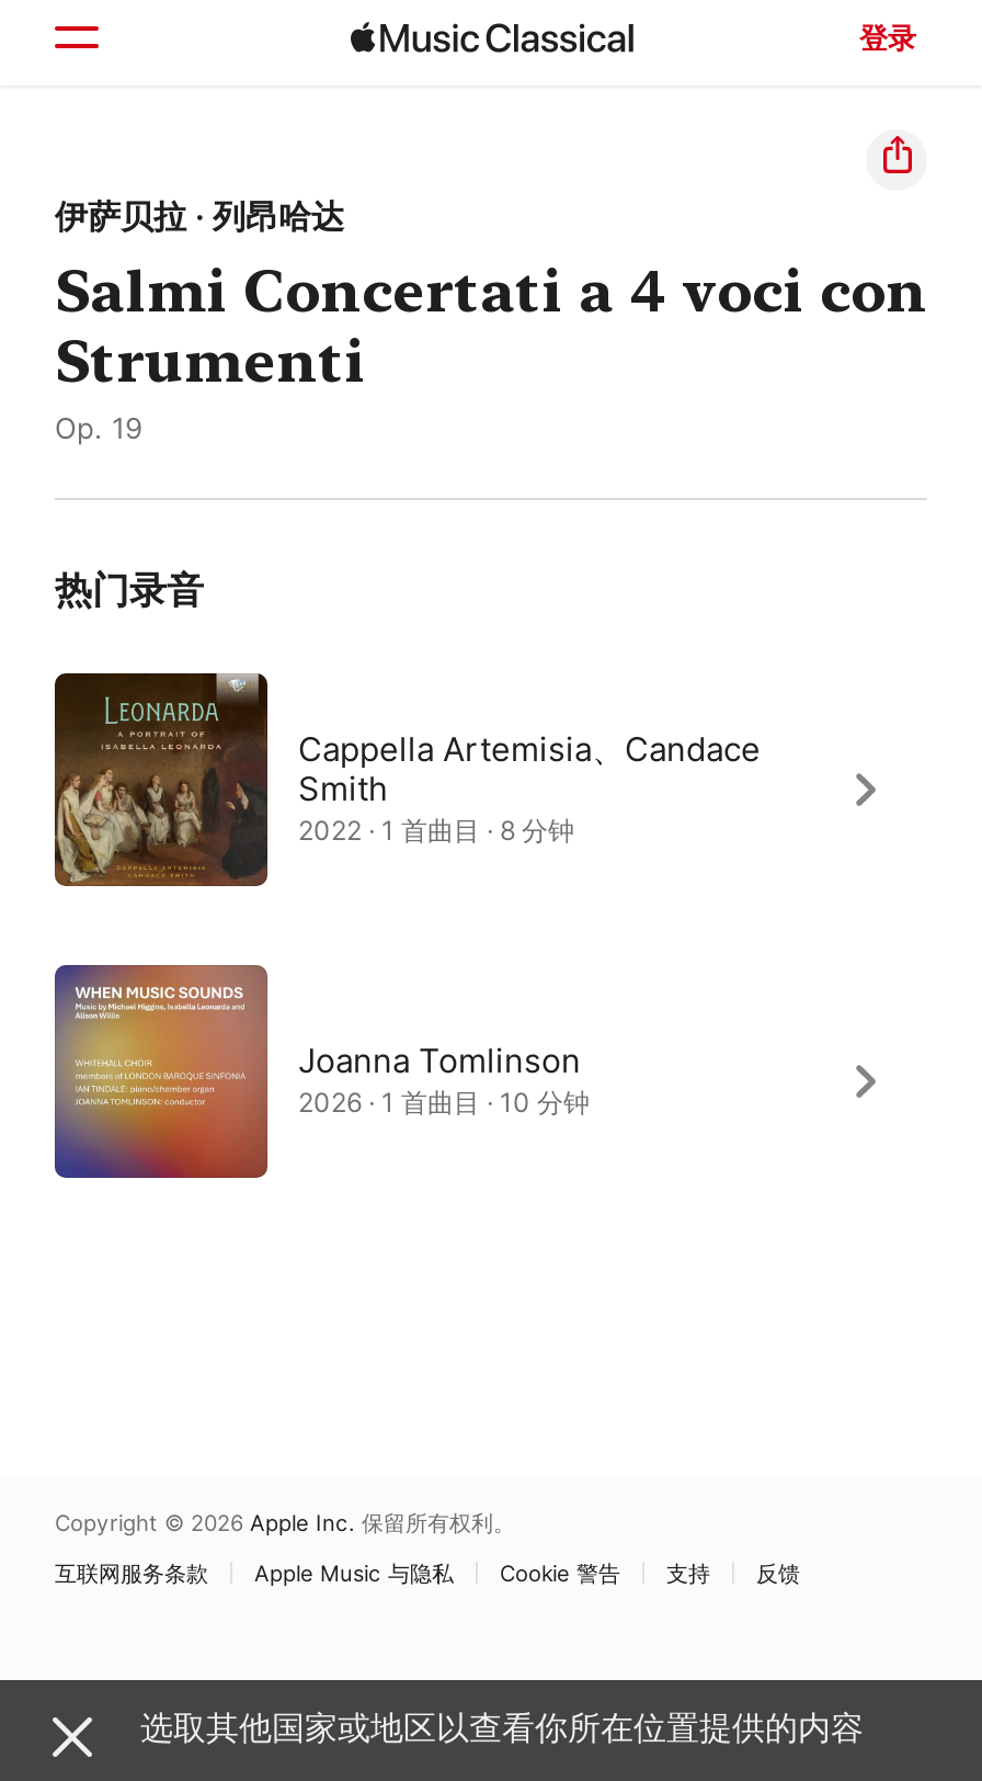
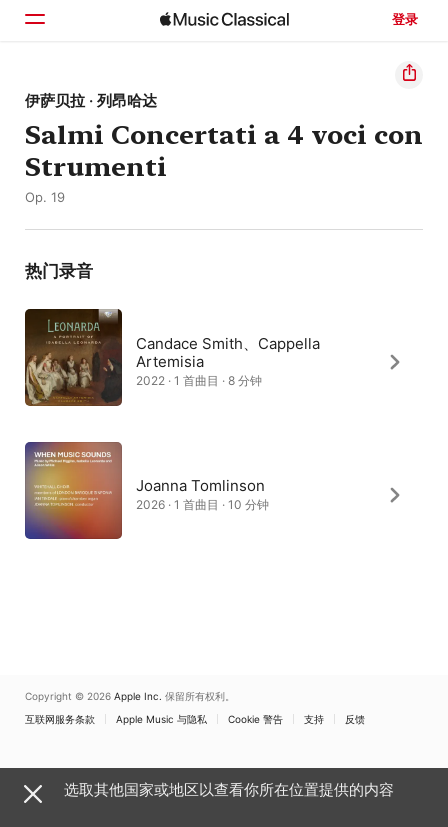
[298,728,761,809] Cappella Artemisia、Candace | Smith -> [136,334,320,371] Candace Smith、Cappella | Artemisia

